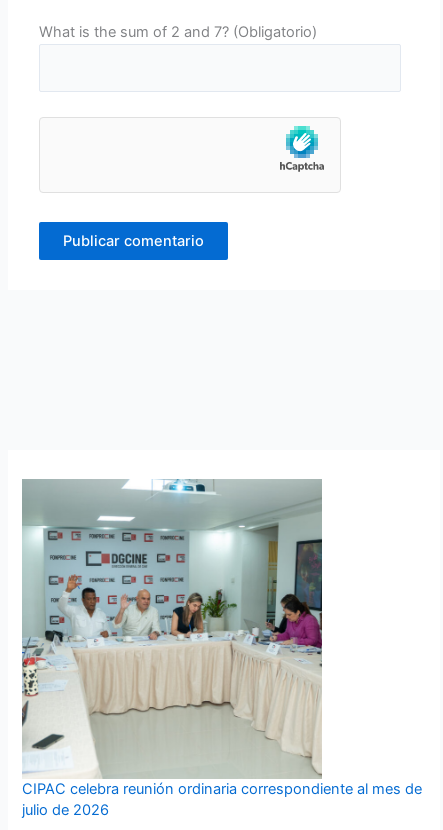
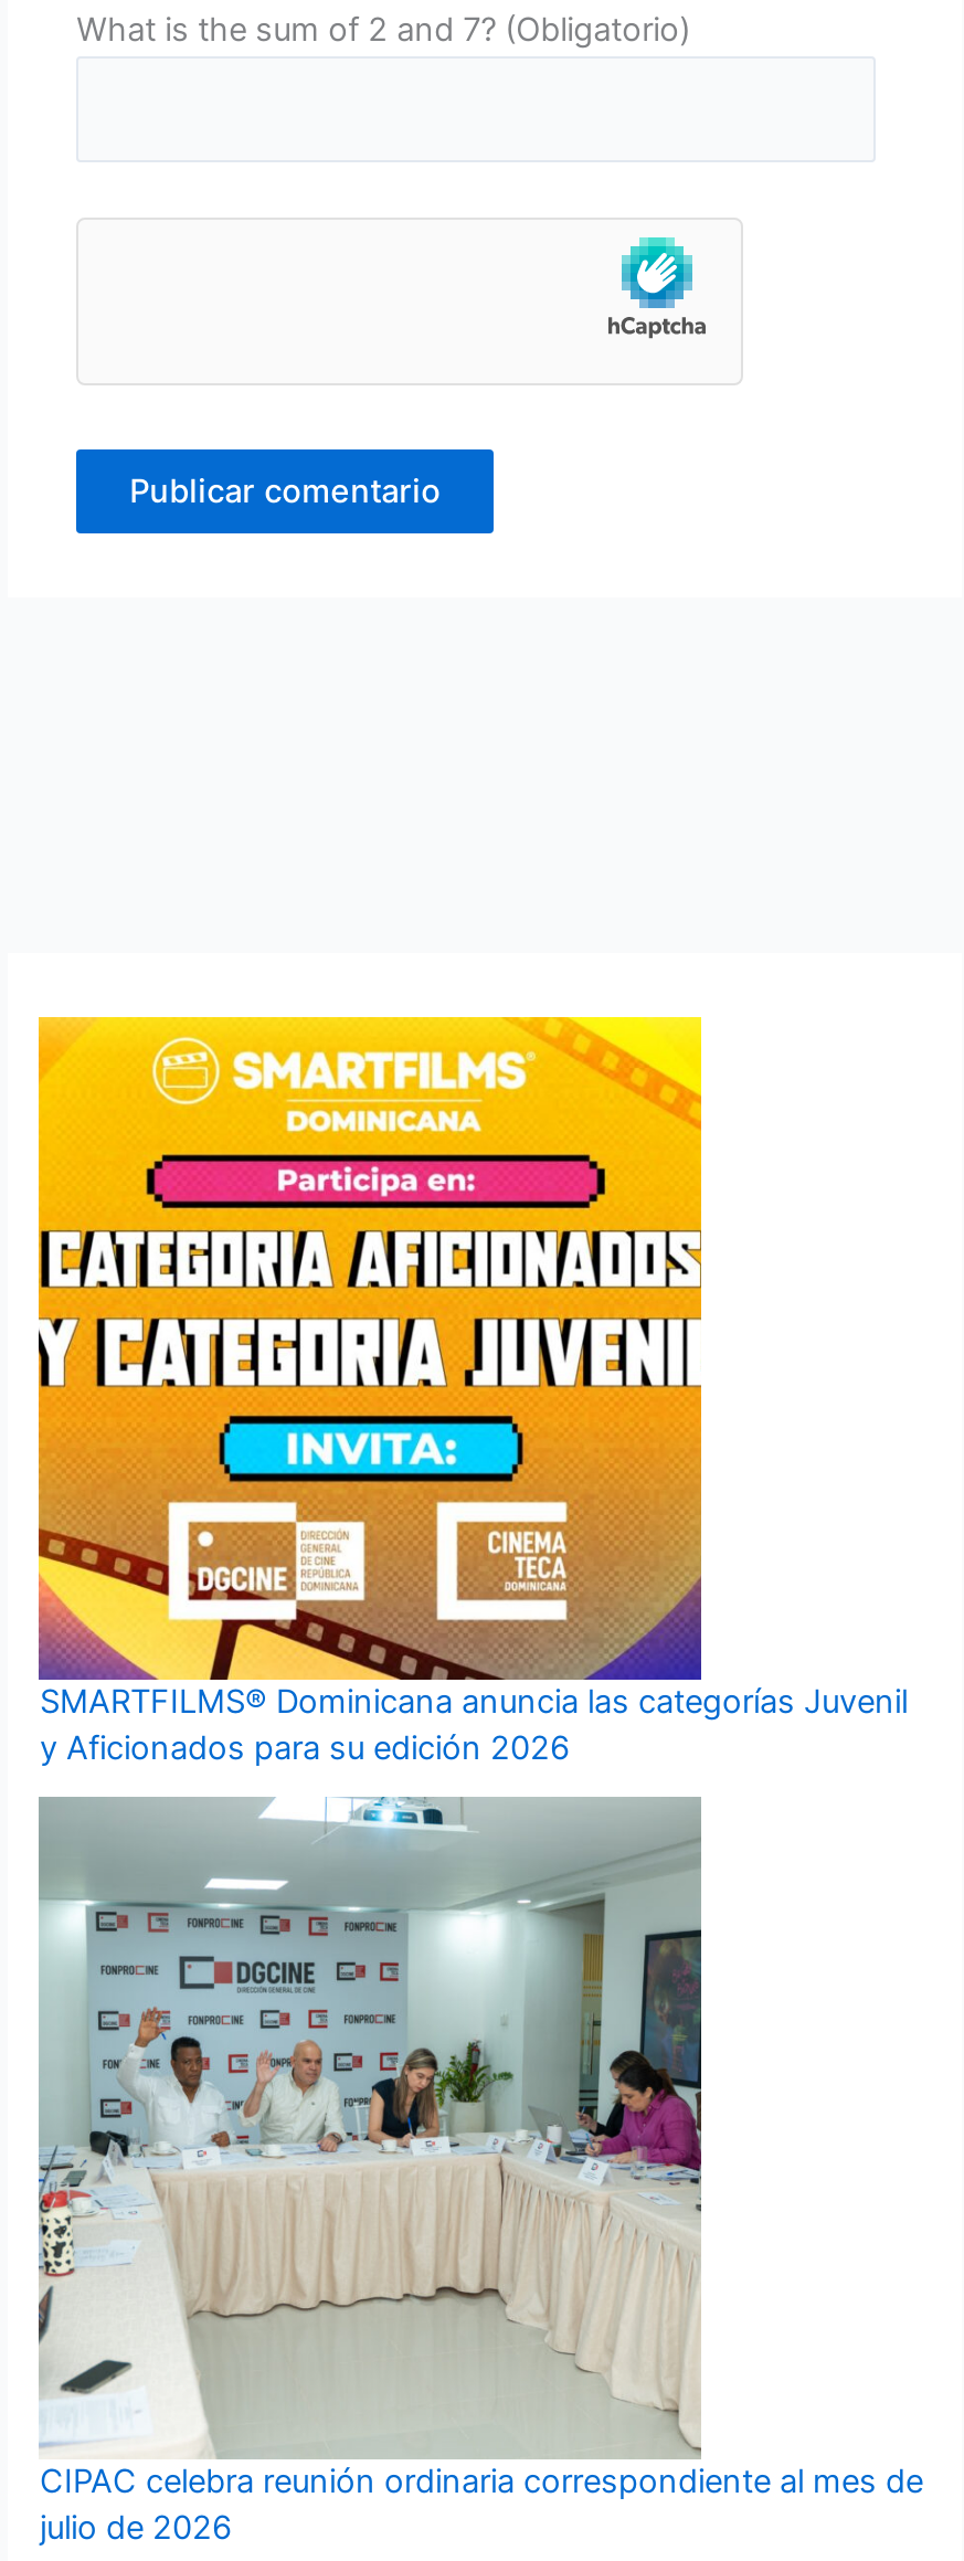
none -> [36,1015,908,1769] [image] | SMARTFILMS® Dominicana anuncia las categorías Juvenil | y Aficionados para su edición 2026

